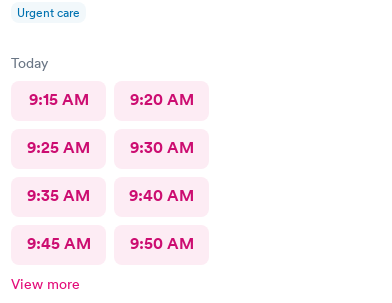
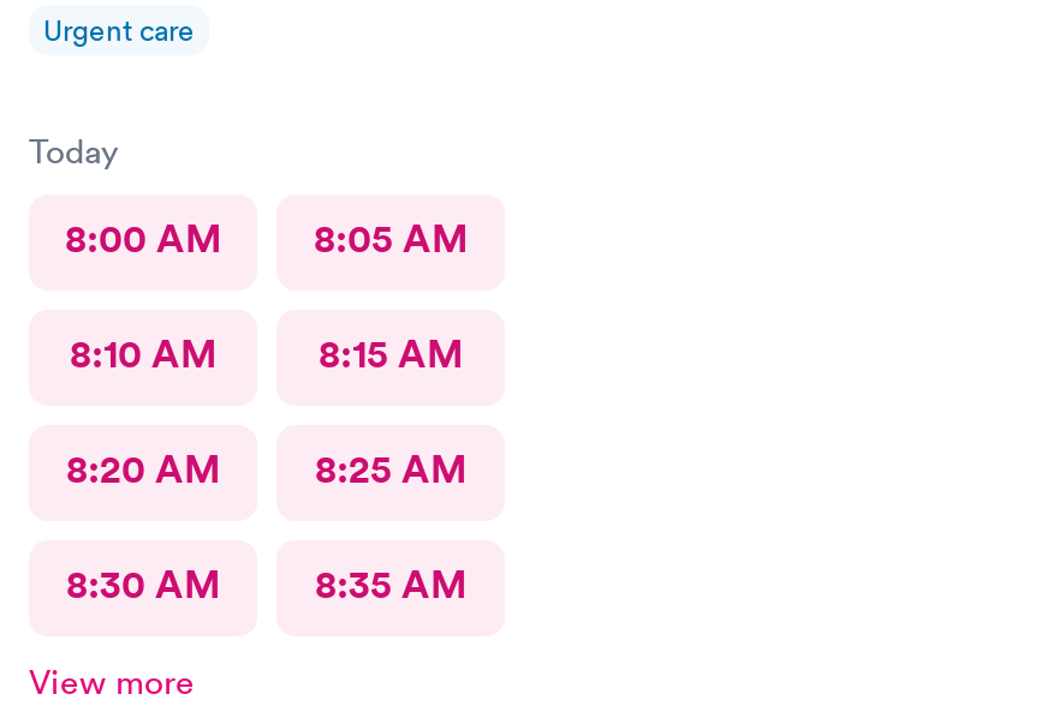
[28,89,88,110] 9:15 AM -> [65,214,221,264] 8:00 AM
[129,89,193,110] 9:20 AM -> [314,214,468,264] 8:05 AM
[27,137,90,158] 9:25 AM -> [70,329,216,379] 8:10 AM
[129,137,193,158] 9:30 AM -> [319,329,463,379] 8:15 AM
[27,185,90,206] 9:35 AM -> [66,444,220,495] 8:20 AM
[129,185,194,206] 9:40 AM -> [315,444,466,495] 8:25 AM
[26,233,90,254] 9:45 AM -> [66,560,220,610] 8:30 AM
[129,233,193,254] 9:50 AM -> [315,560,466,610] 8:35 AM

